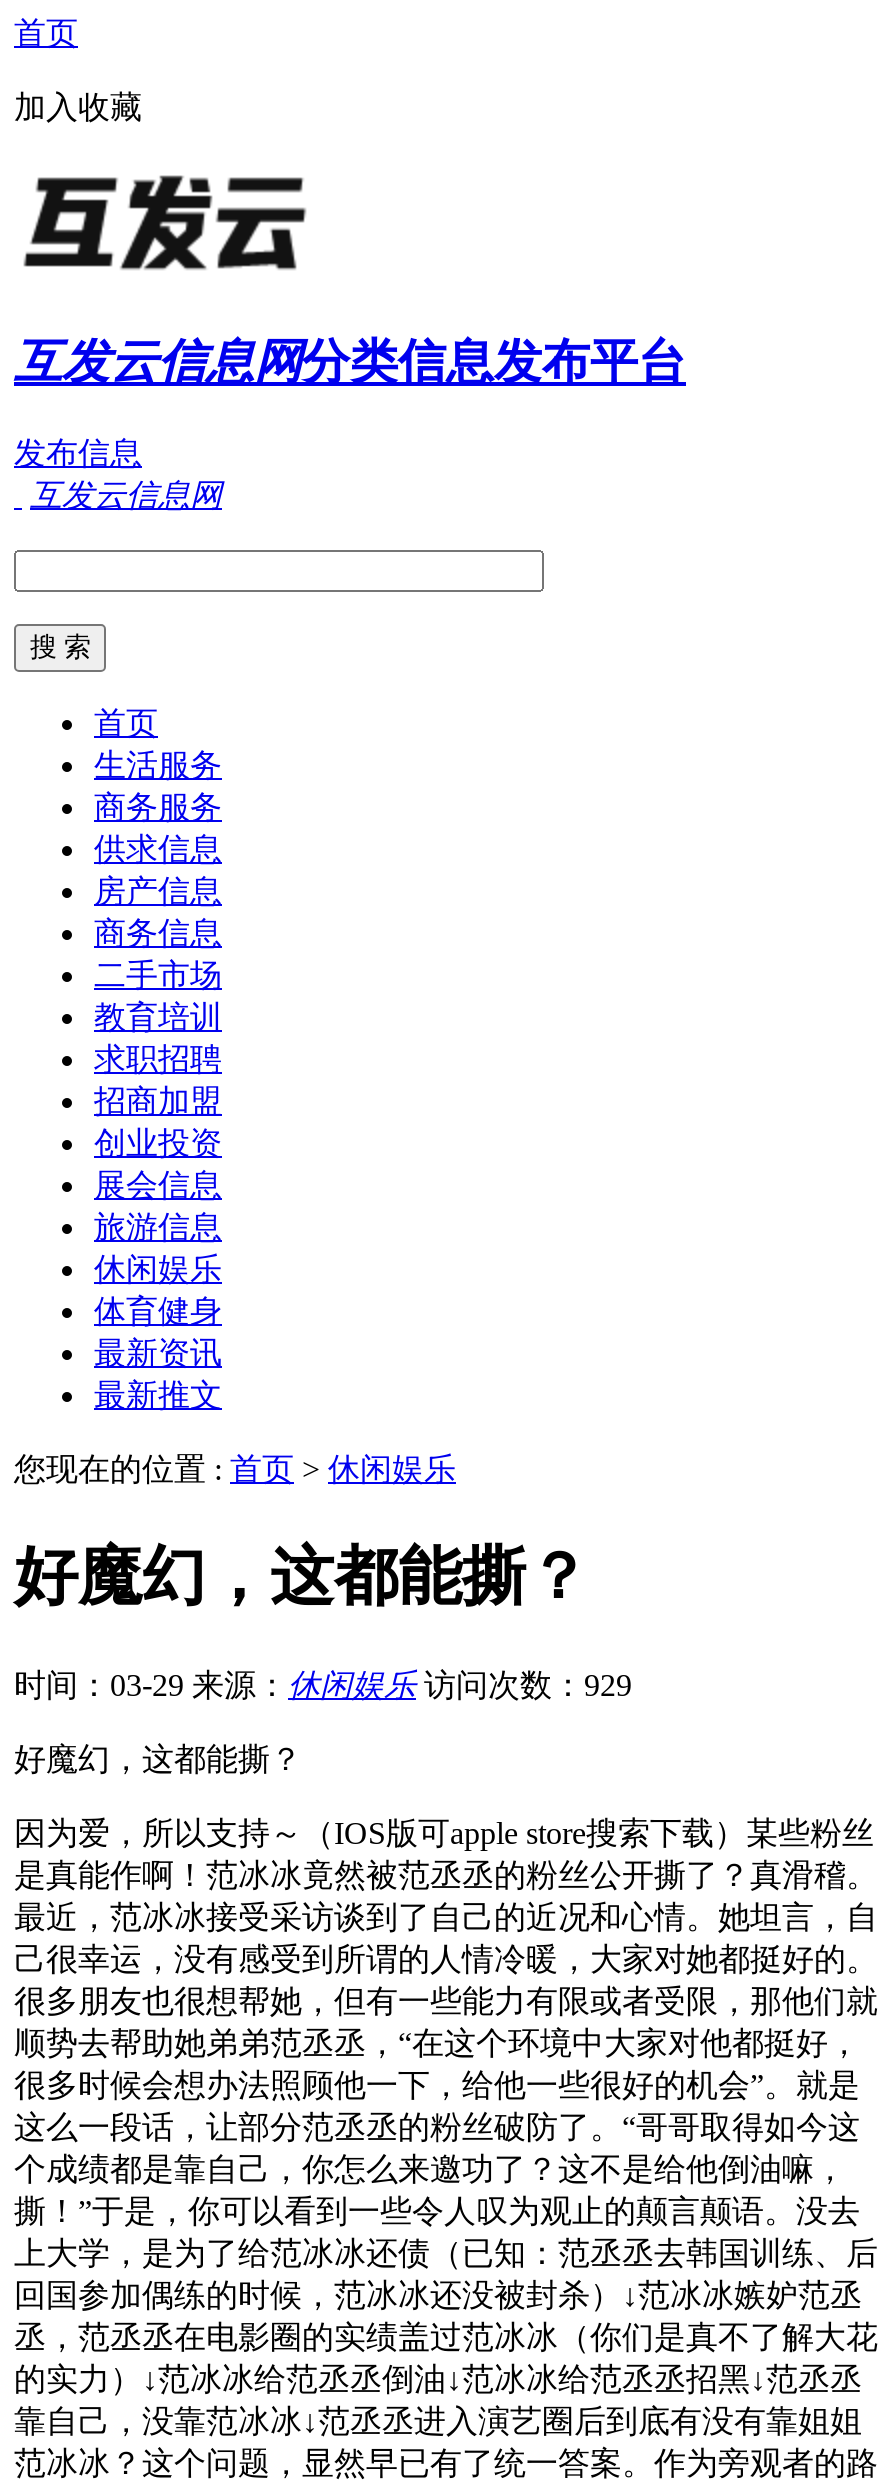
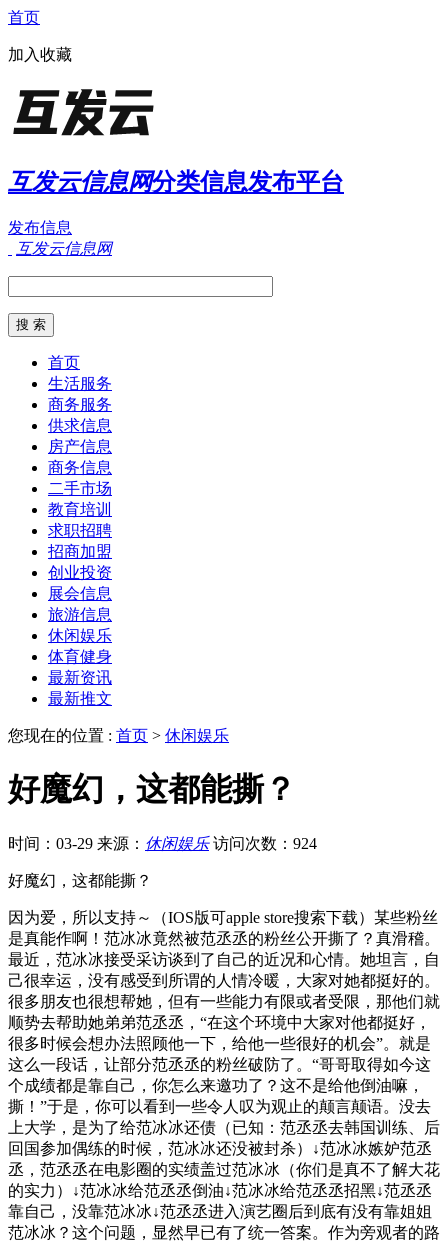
[14,1667,632,1701] 时间：03-29 来源：休闲娱乐 访问次数：929 -> [8,835,317,852] 时间：03-29 来源：休闲娱乐 访问次数：924

